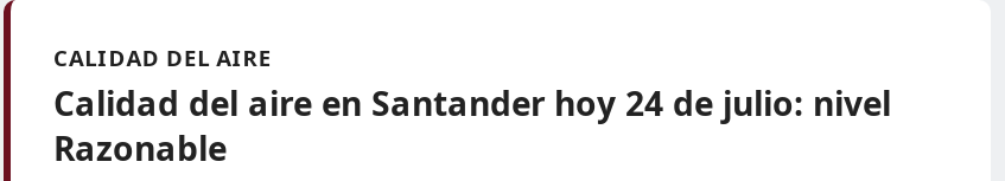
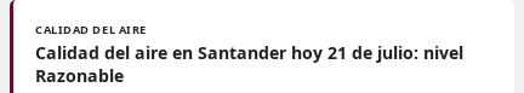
[53,80,891,125] Calidad del aire en Santander hoy 24 de julio: nivel -> [35,41,463,64] Calidad del aire en Santander hoy 21 de julio: nivel

